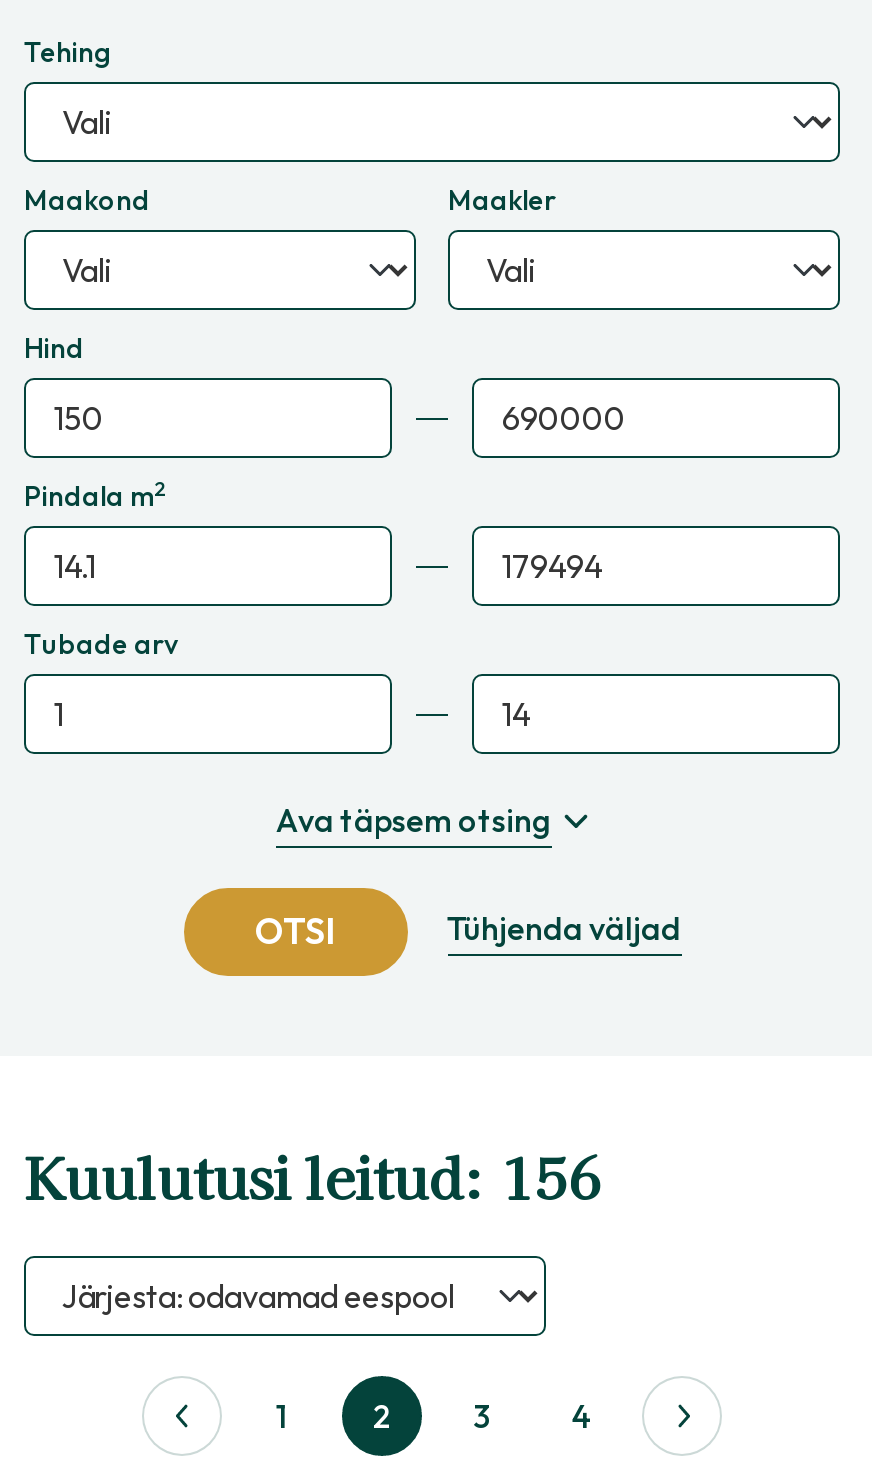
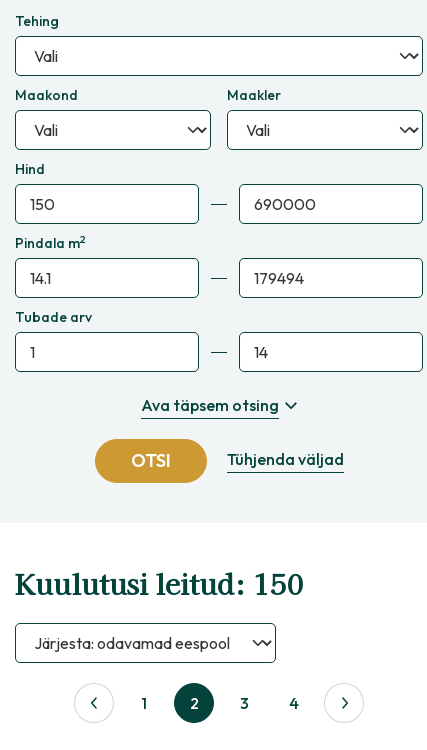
[24,1136,602,1216] Kuulutusi leitud: 156 -> [15,563,304,603] Kuulutusi leitud: 150

